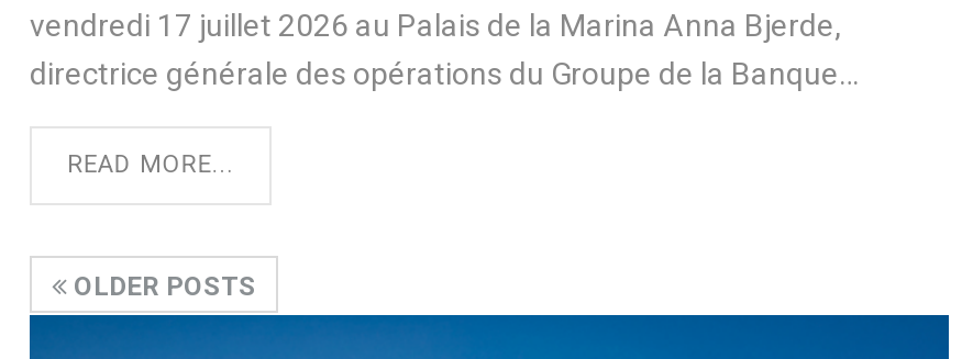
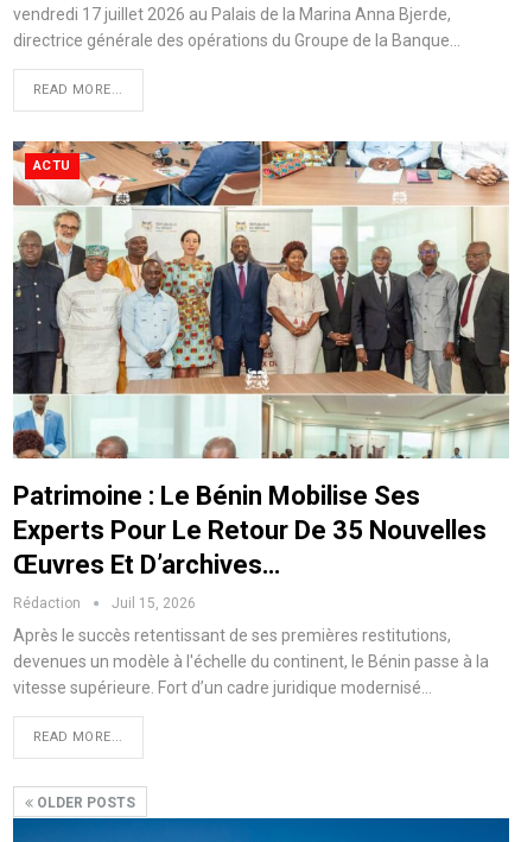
none -> [12,140,510,460] [image] | ACTU
none -> [13,481,489,745] Patrimoine : Le Bénin Mobilise Ses | Experts Pour Le Retour De 35 Nouvelles | Œuvres Et D’archives… | Rédaction | Juil 15, 2026 | Après le succès retentissant de ses premières restitutions, | devenues un modèle à l'échelle du continent, le Bénin passe à la | vitesse supérieure. Fort d’un cadre juridique modernisé… | READ MORE...

